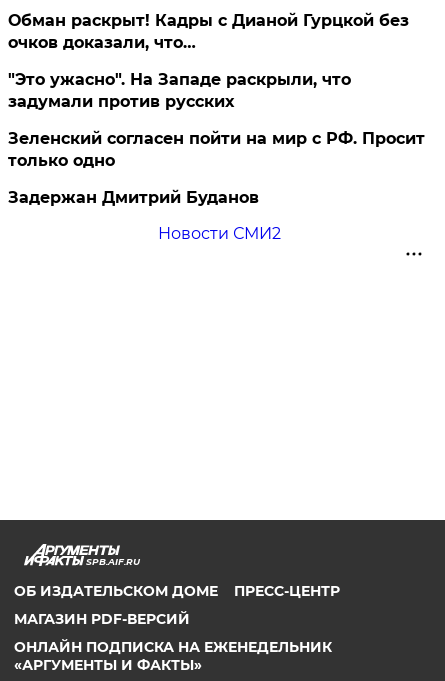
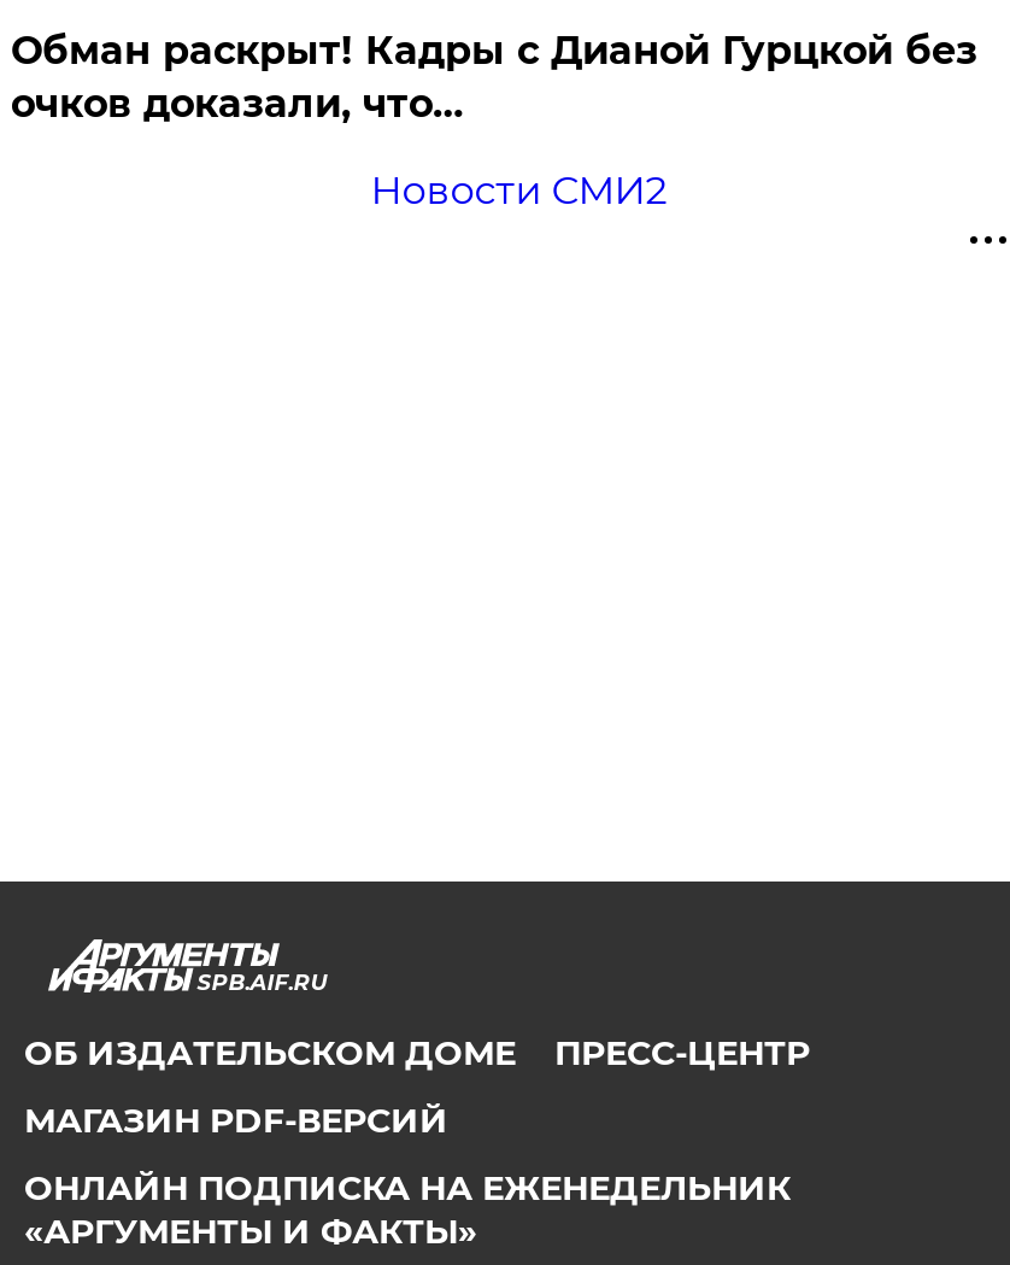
[8,70,425,207] "Это ужасно". На Западе раскрыли, что | задумали против русских | Зеленский согласен пойти на мир с РФ. Просит | только одно | Задержан Дмитрий Буданов -> none

